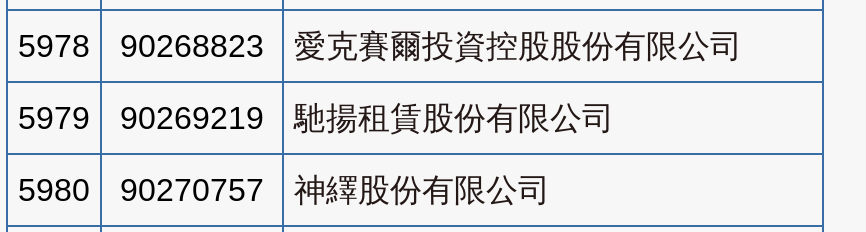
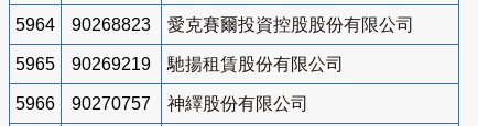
[18,29,742,63] 5978 90268823 愛克賽爾投資控股股份有限公司 -> [15,15,414,34] 5964 90268823 愛克賽爾投資控股股份有限公司
[18,101,614,135] 5979 90269219 馳揚租賃股份有限公司 -> [15,55,344,73] 5965 90269219 馳揚租賃股份有限公司
[18,173,550,207] 5980 90270757 神繹股份有限公司 -> [15,94,308,113] 5966 90270757 神繹股份有限公司

